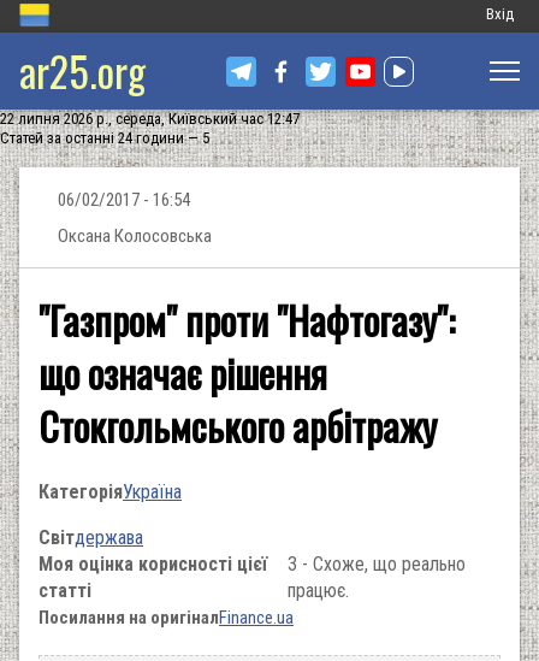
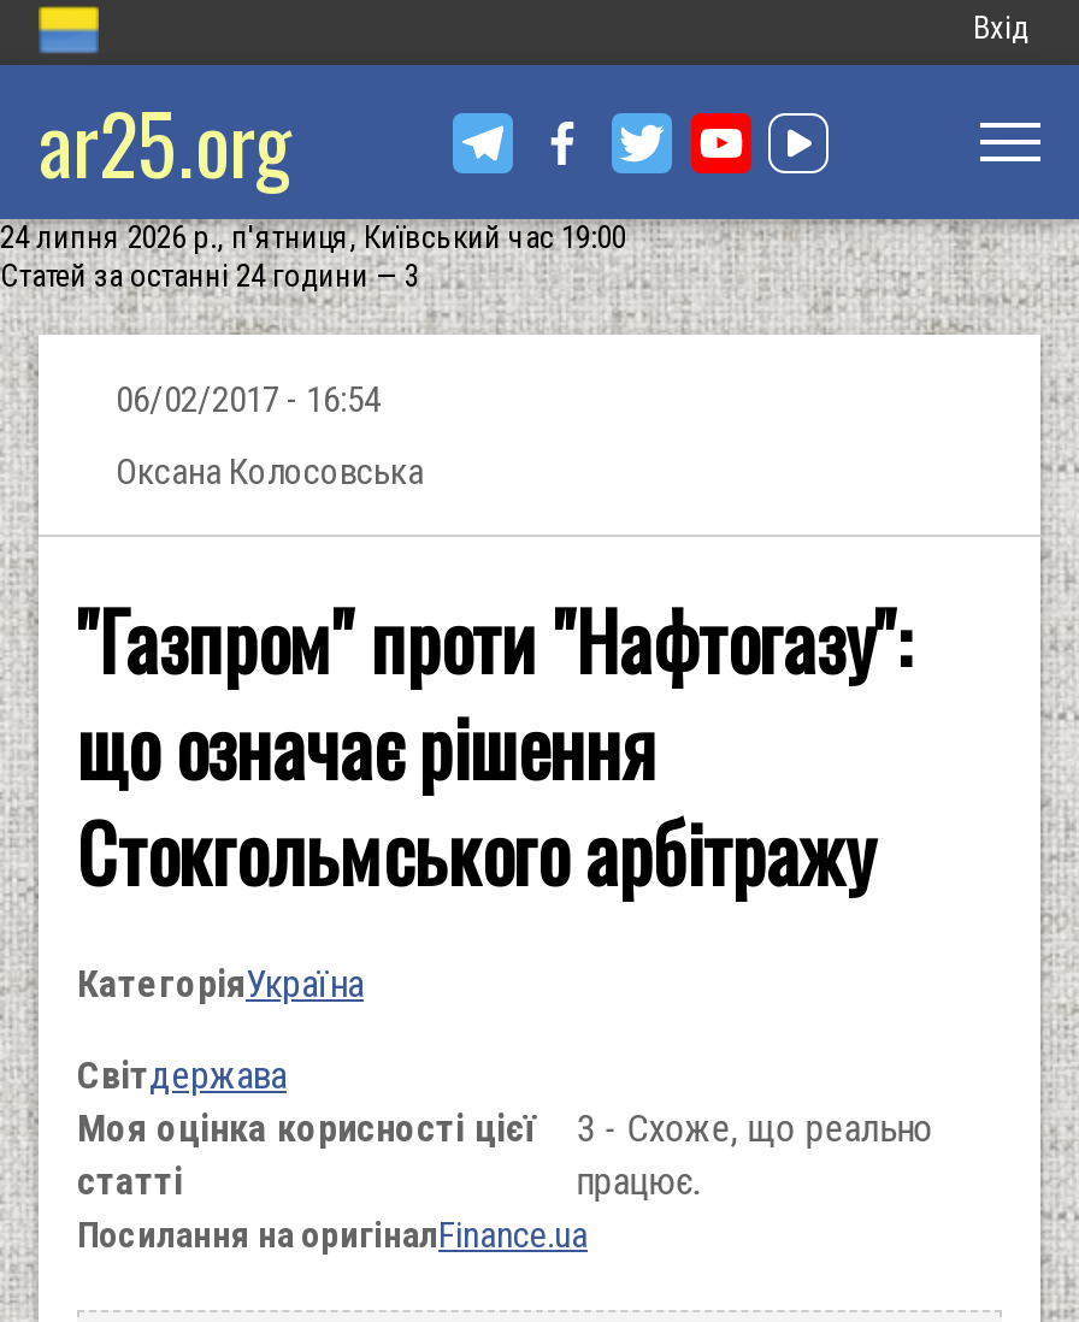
[0,110,300,128] 22 липня 2026 р., середа, Київський час 12:47 -> [0,219,626,255] 24 липня 2026 р., п'ятниця, Київський час 19:00
[0,129,209,147] Статей за останні 24 години — 5 -> [0,258,419,294] Статей за останні 24 години — 3

